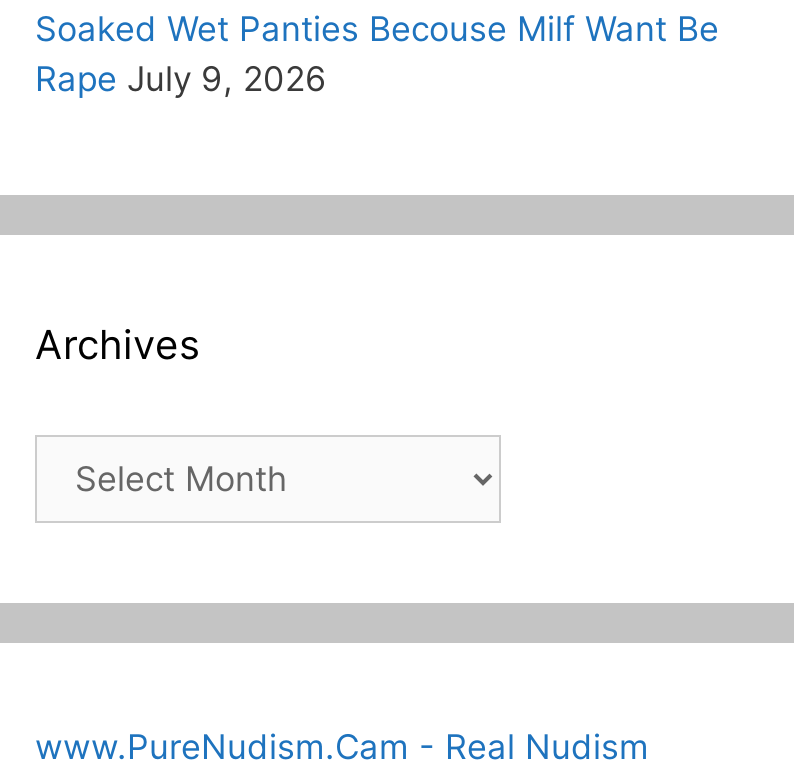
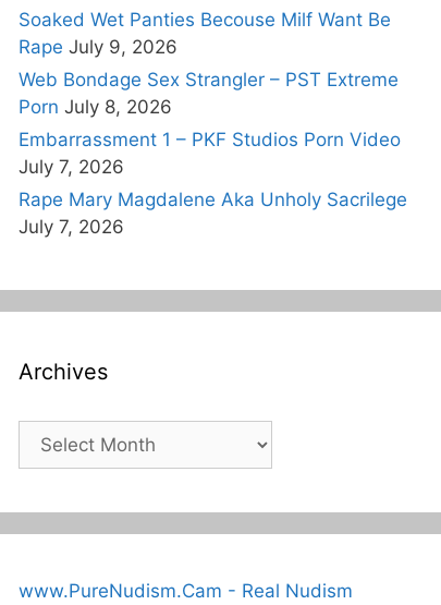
none -> [19,69,407,238] Web Bondage Sex Strangler – PST Extreme | Porn July 8, 2026 | Embarrassment 1 – PKF Studios Porn Video | July 7, 2026 | Rape Mary Magdalene Aka Unholy Sacrilege | July 7, 2026

